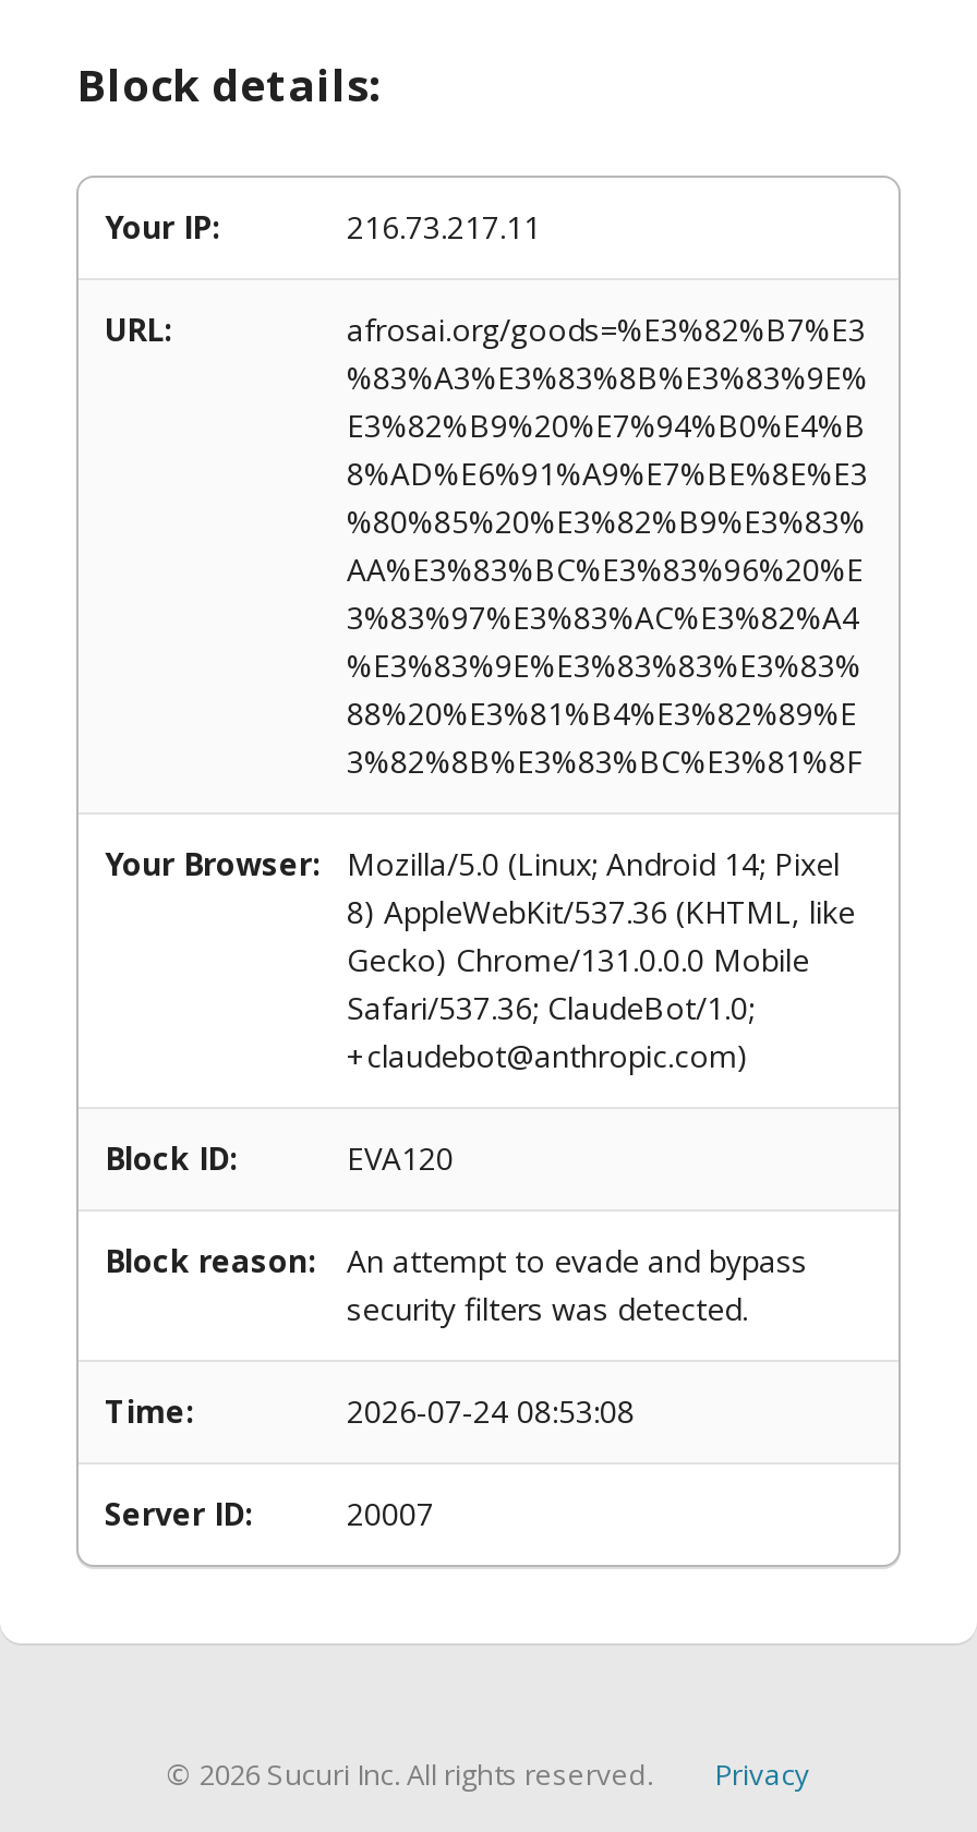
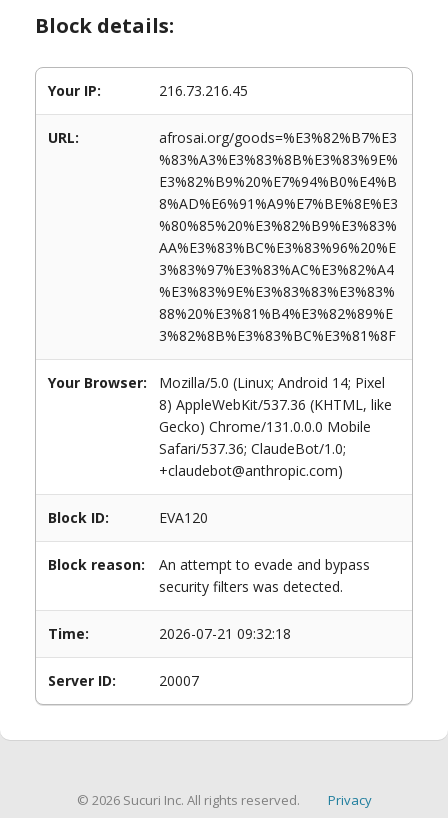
[347,206,541,248] 216.73.217.11 -> [159,81,248,100] 216.73.216.45
[347,1390,635,1432] 2026-07-24 08:53:08 -> [159,624,291,643] 2026-07-21 09:32:18

